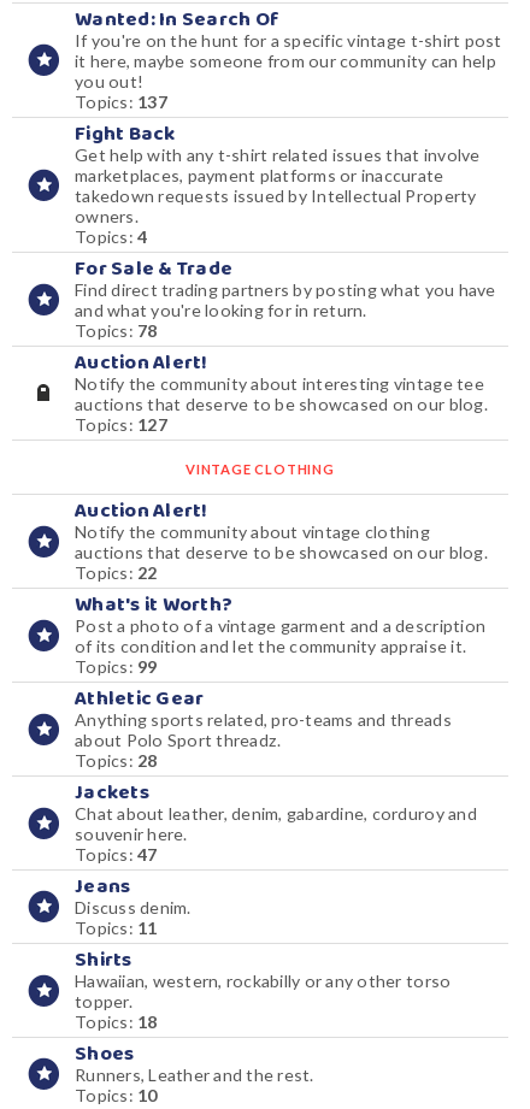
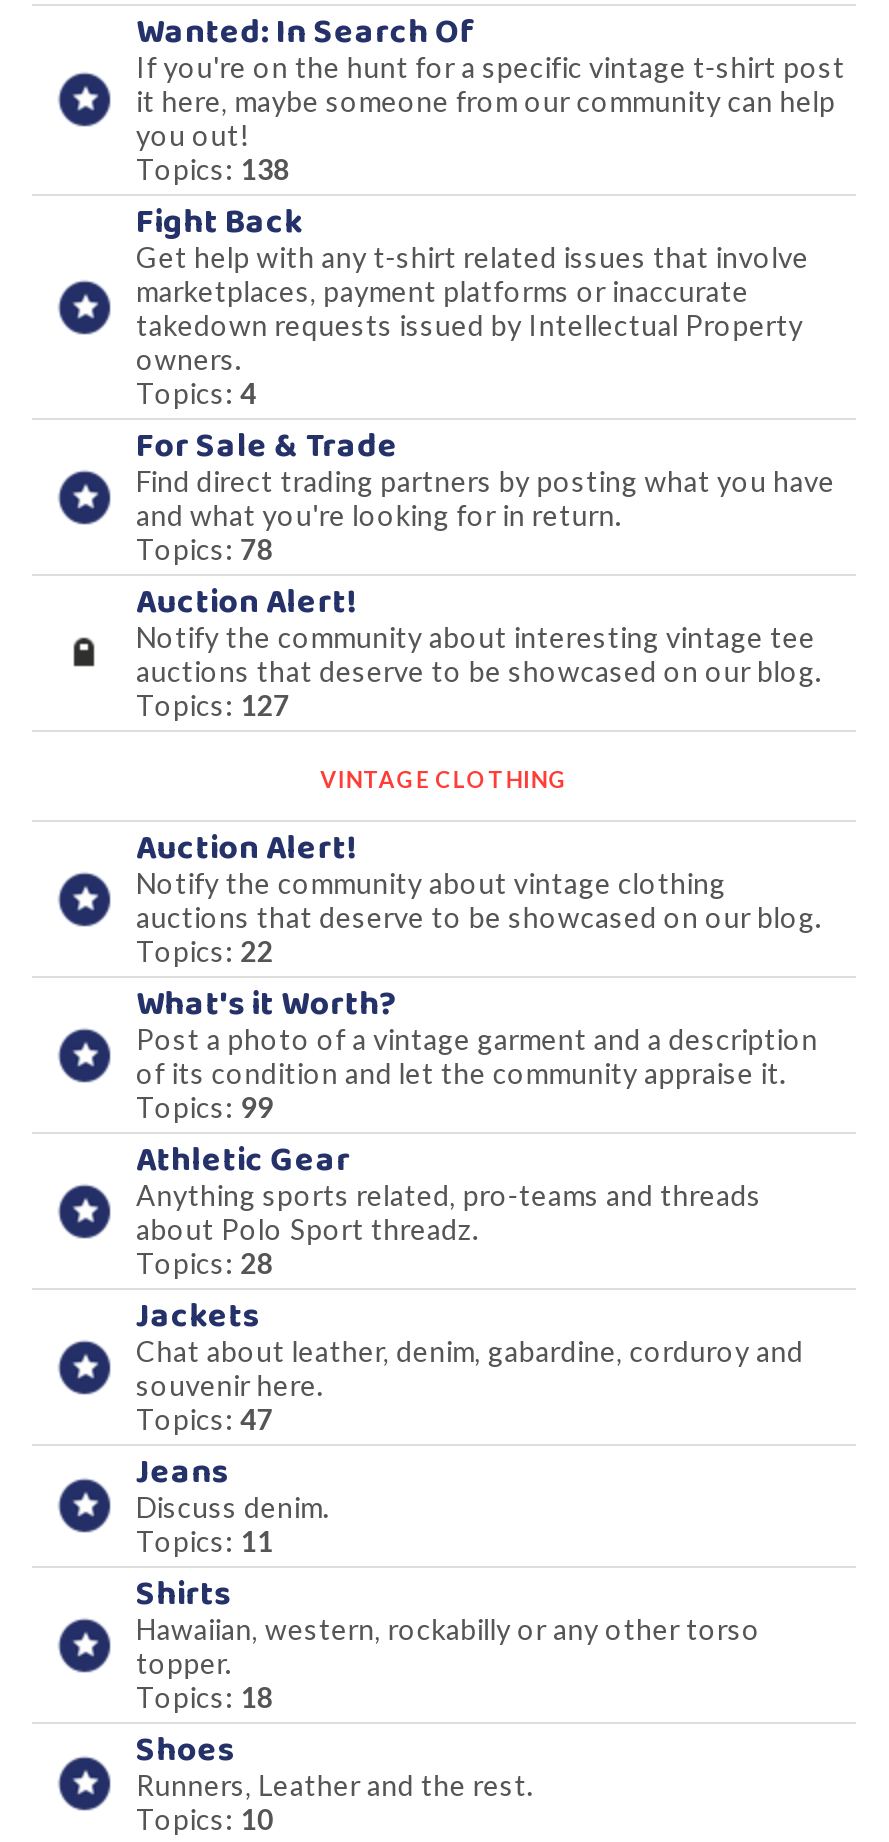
[75,92,167,112] Topics: 137 -> [136,152,290,186] Topics: 138

